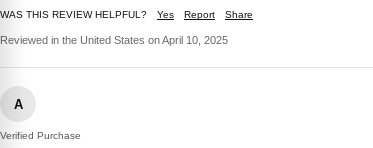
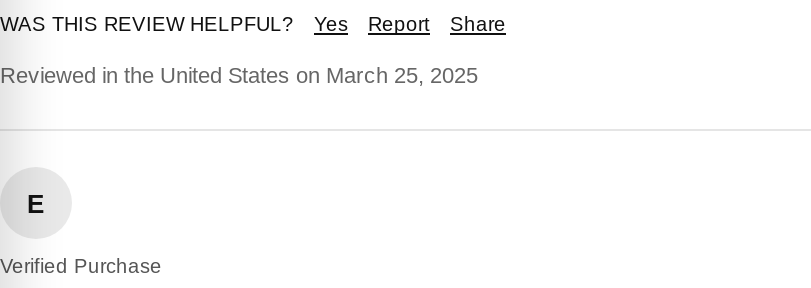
[0,34,228,46] Reviewed in the United States on April 10, 2025 -> [0,64,478,88] Reviewed in the United States on March 25, 2025
[13,97,22,112] A -> [27,189,45,219] E

